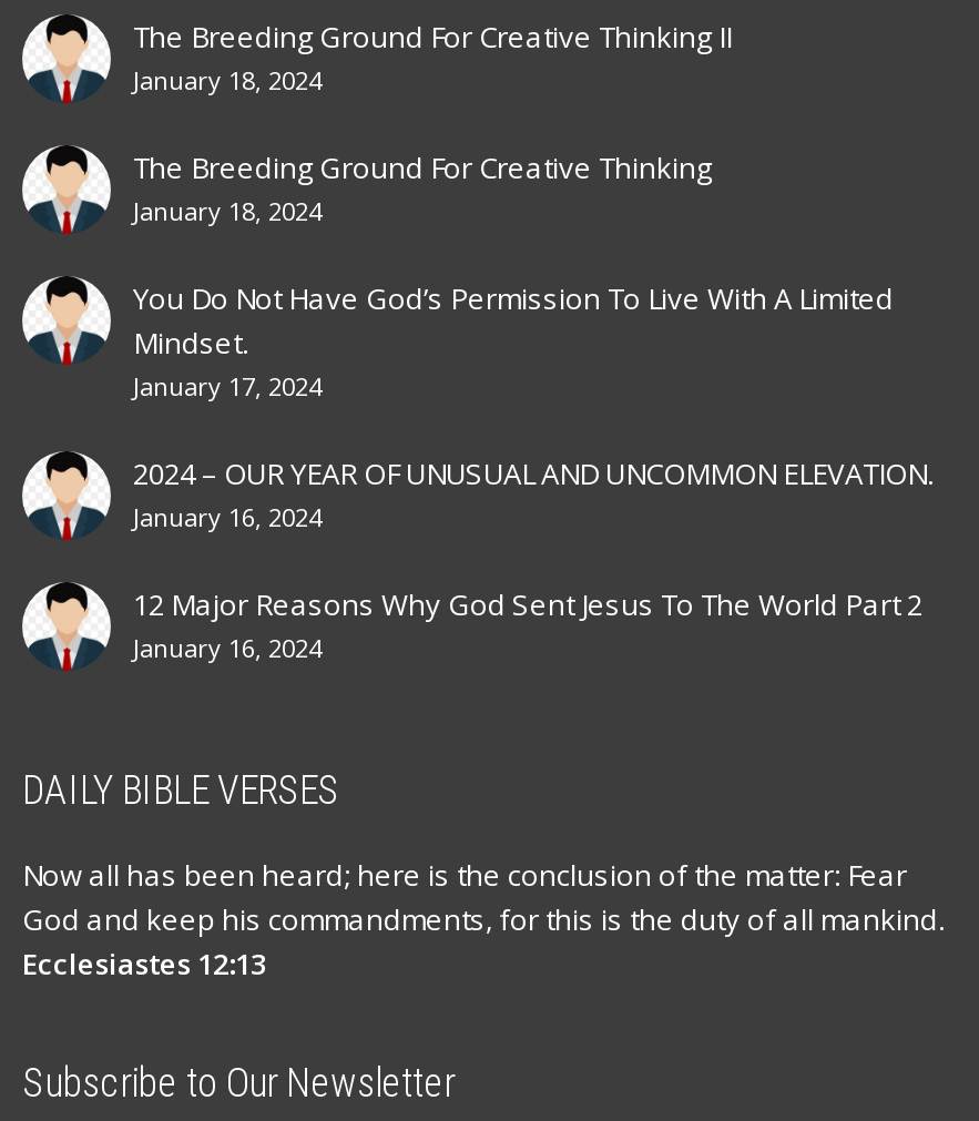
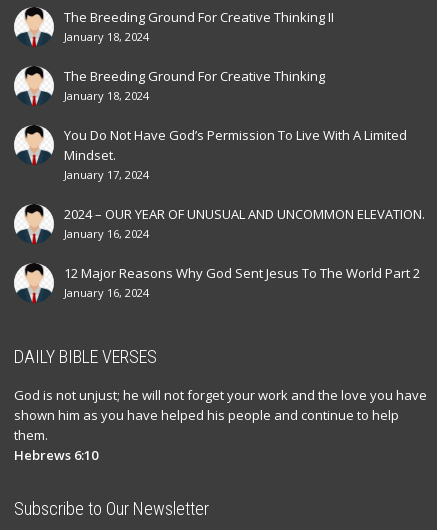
[22,855,945,984] Now all has been heard; here is the conclusion of the matter: Fear | God and keep his commandments, for this is the duty of all mankind. | Ecclesiastes 12:13 -> [14,386,427,464] God is not unjust; he will not forget your work and the love you have | shown him as you have helped his people and continue to help | them. | Hebrews 6:10

